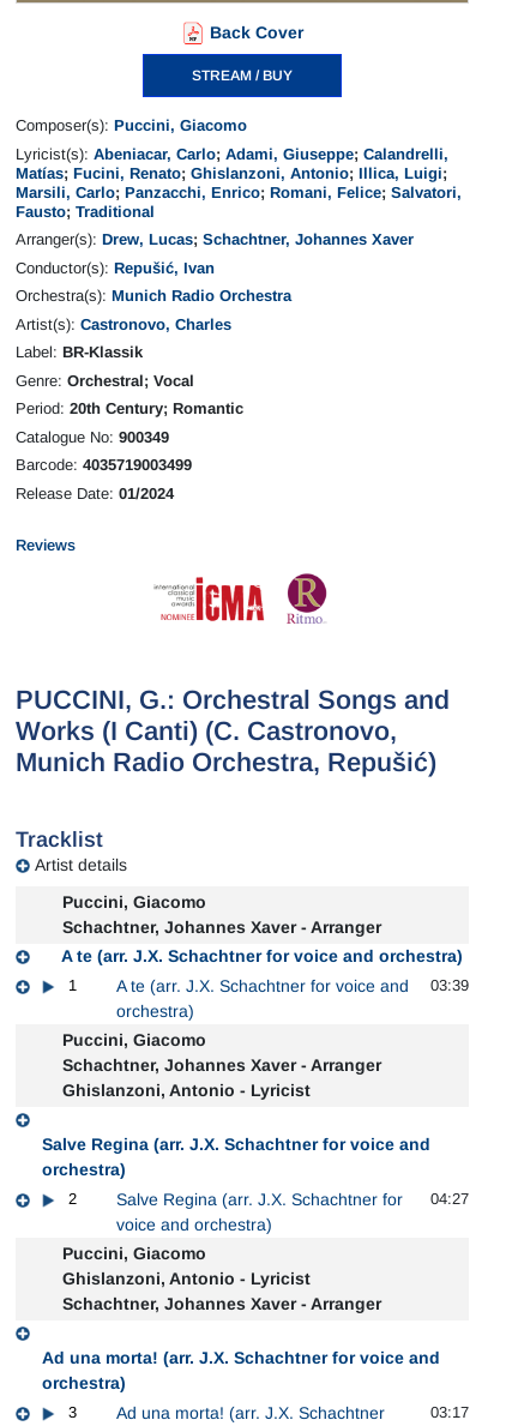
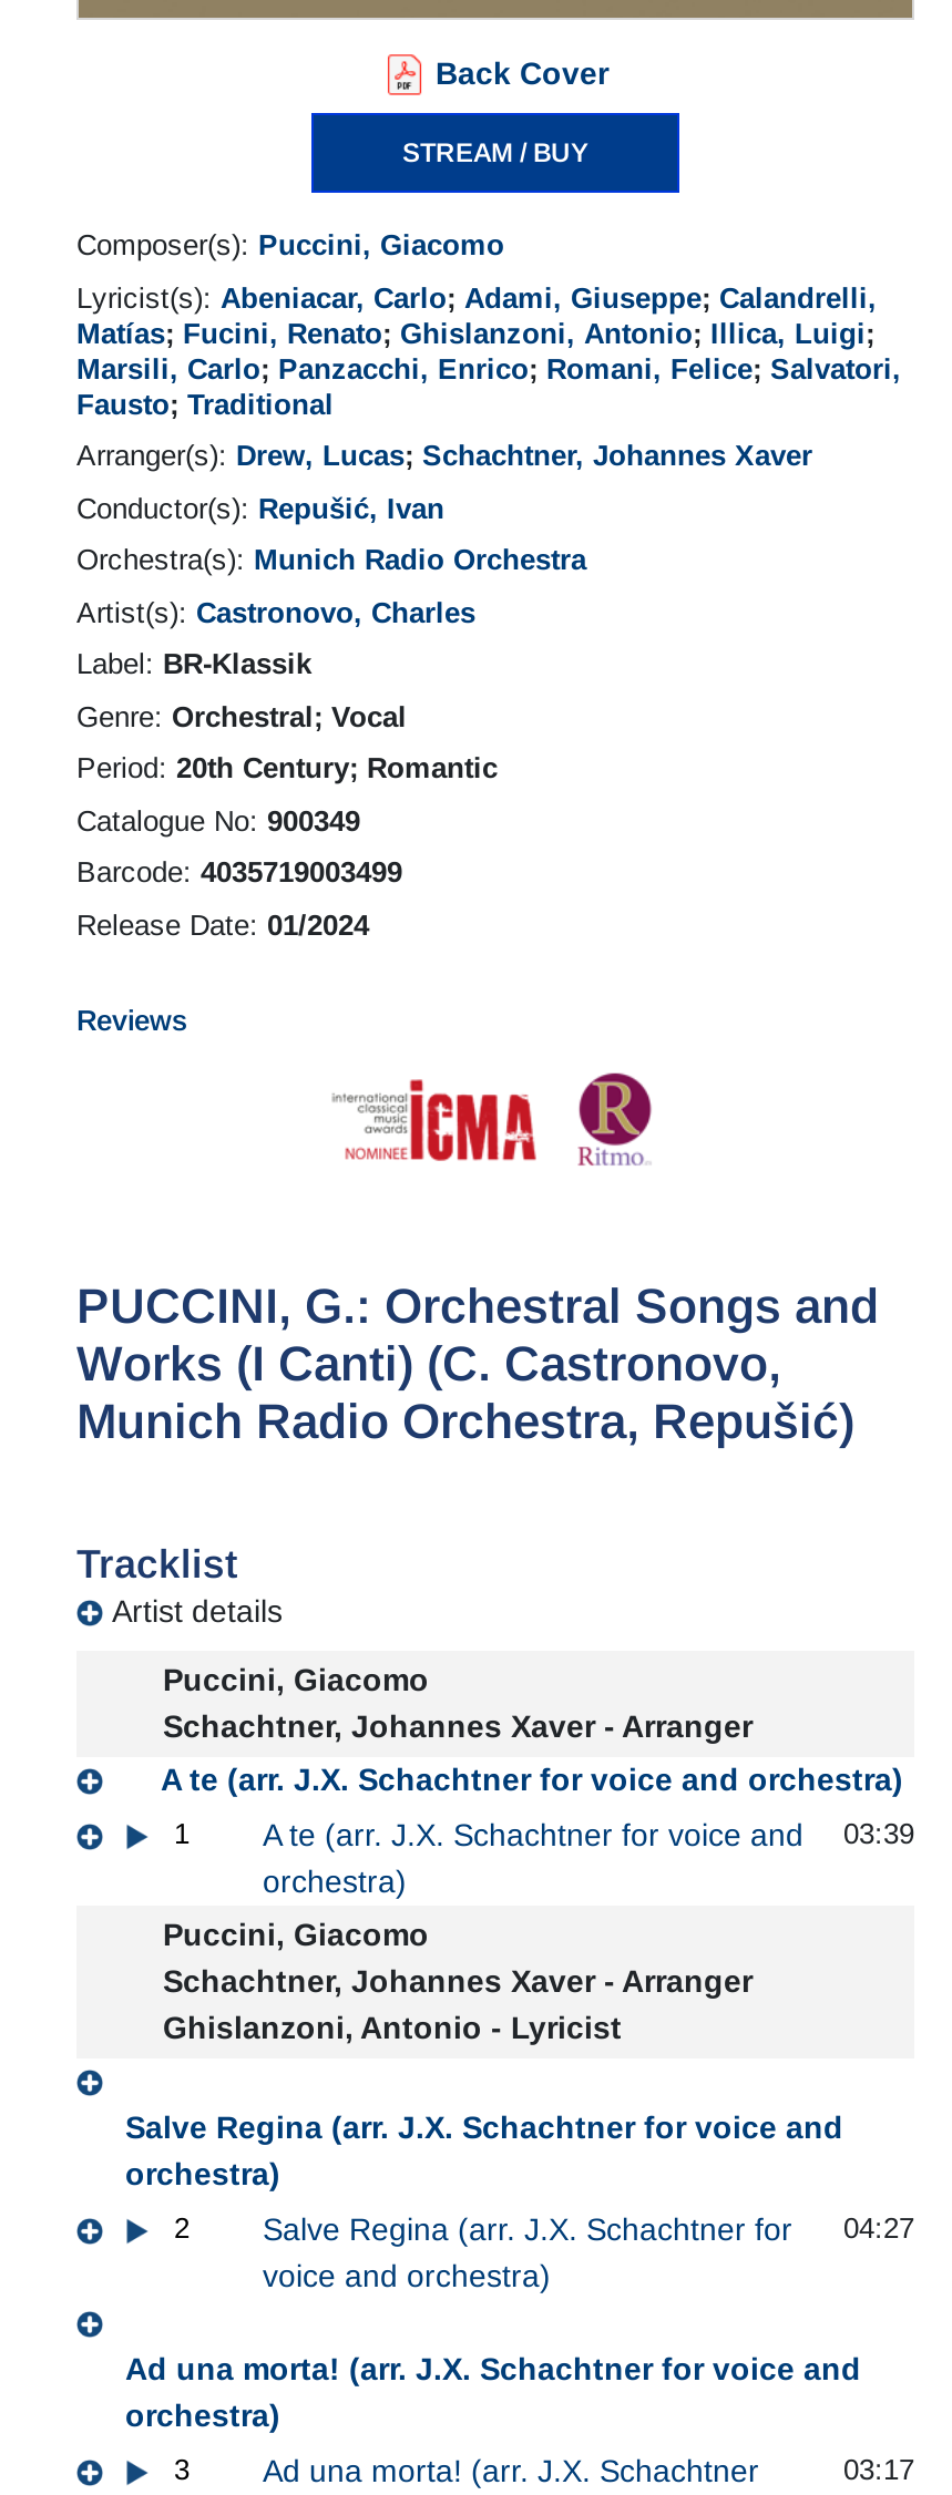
[62,1243,381,1313] Puccini, Giacomo | Ghislanzoni, Antonio - Lyricist | Schachtner, Johannes Xaver - Arranger -> none

